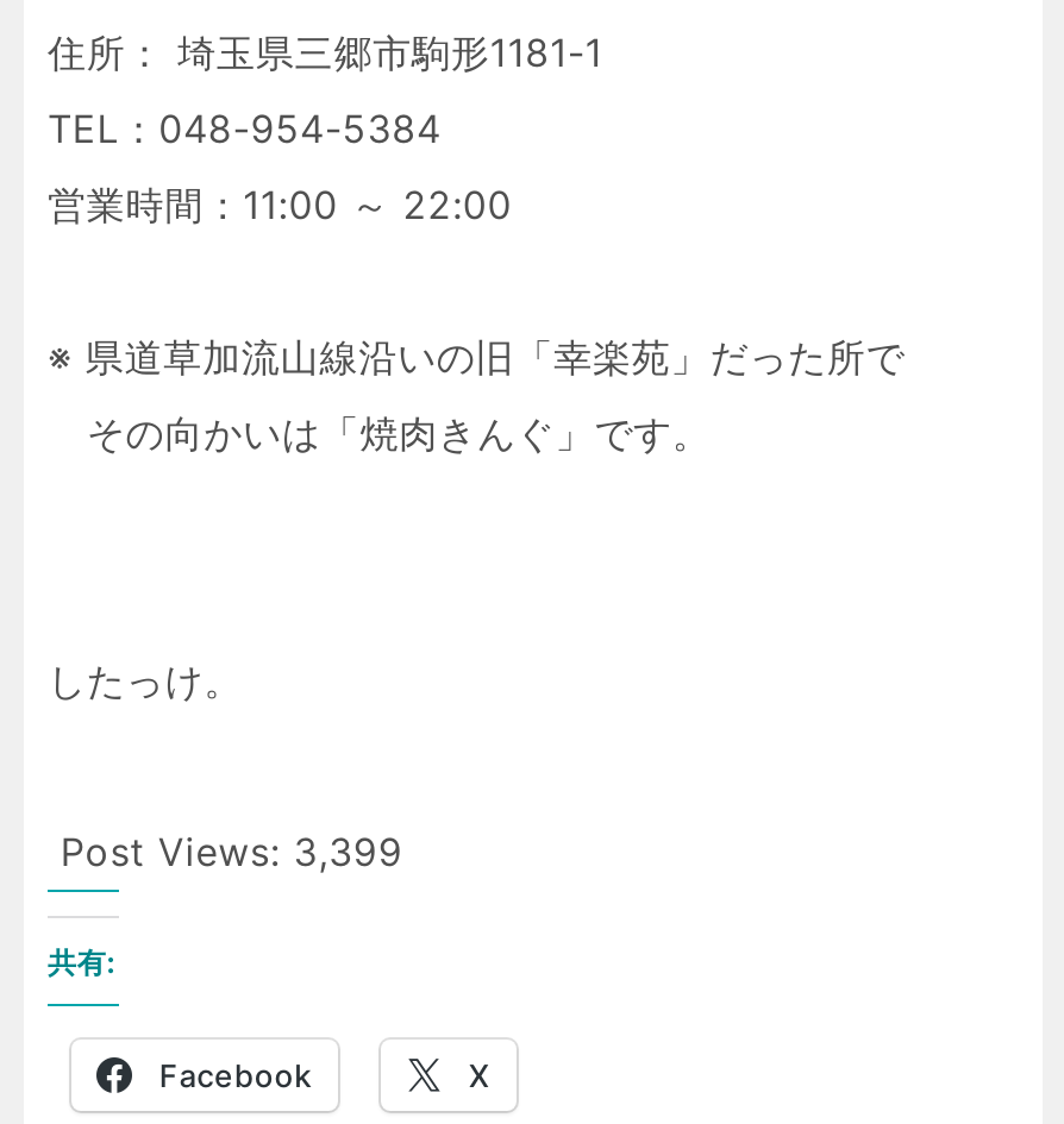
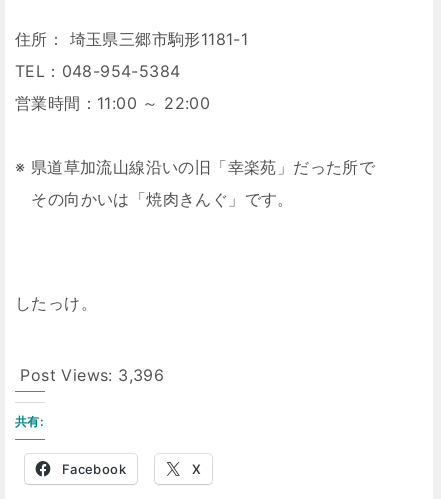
[60,828,403,875] Post Views: 3,399 -> [20,365,164,385] Post Views: 3,396

